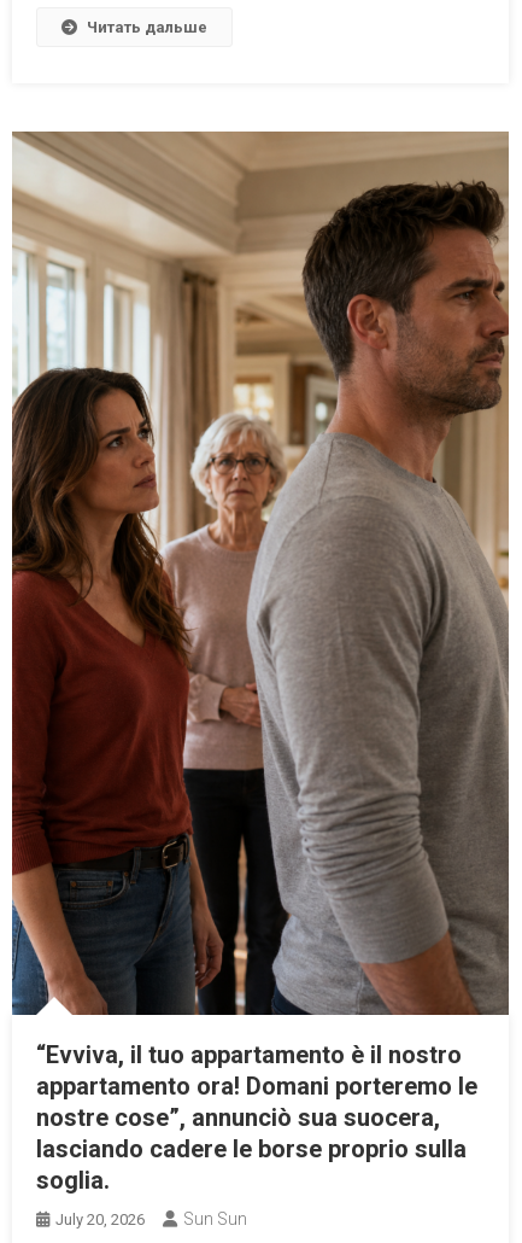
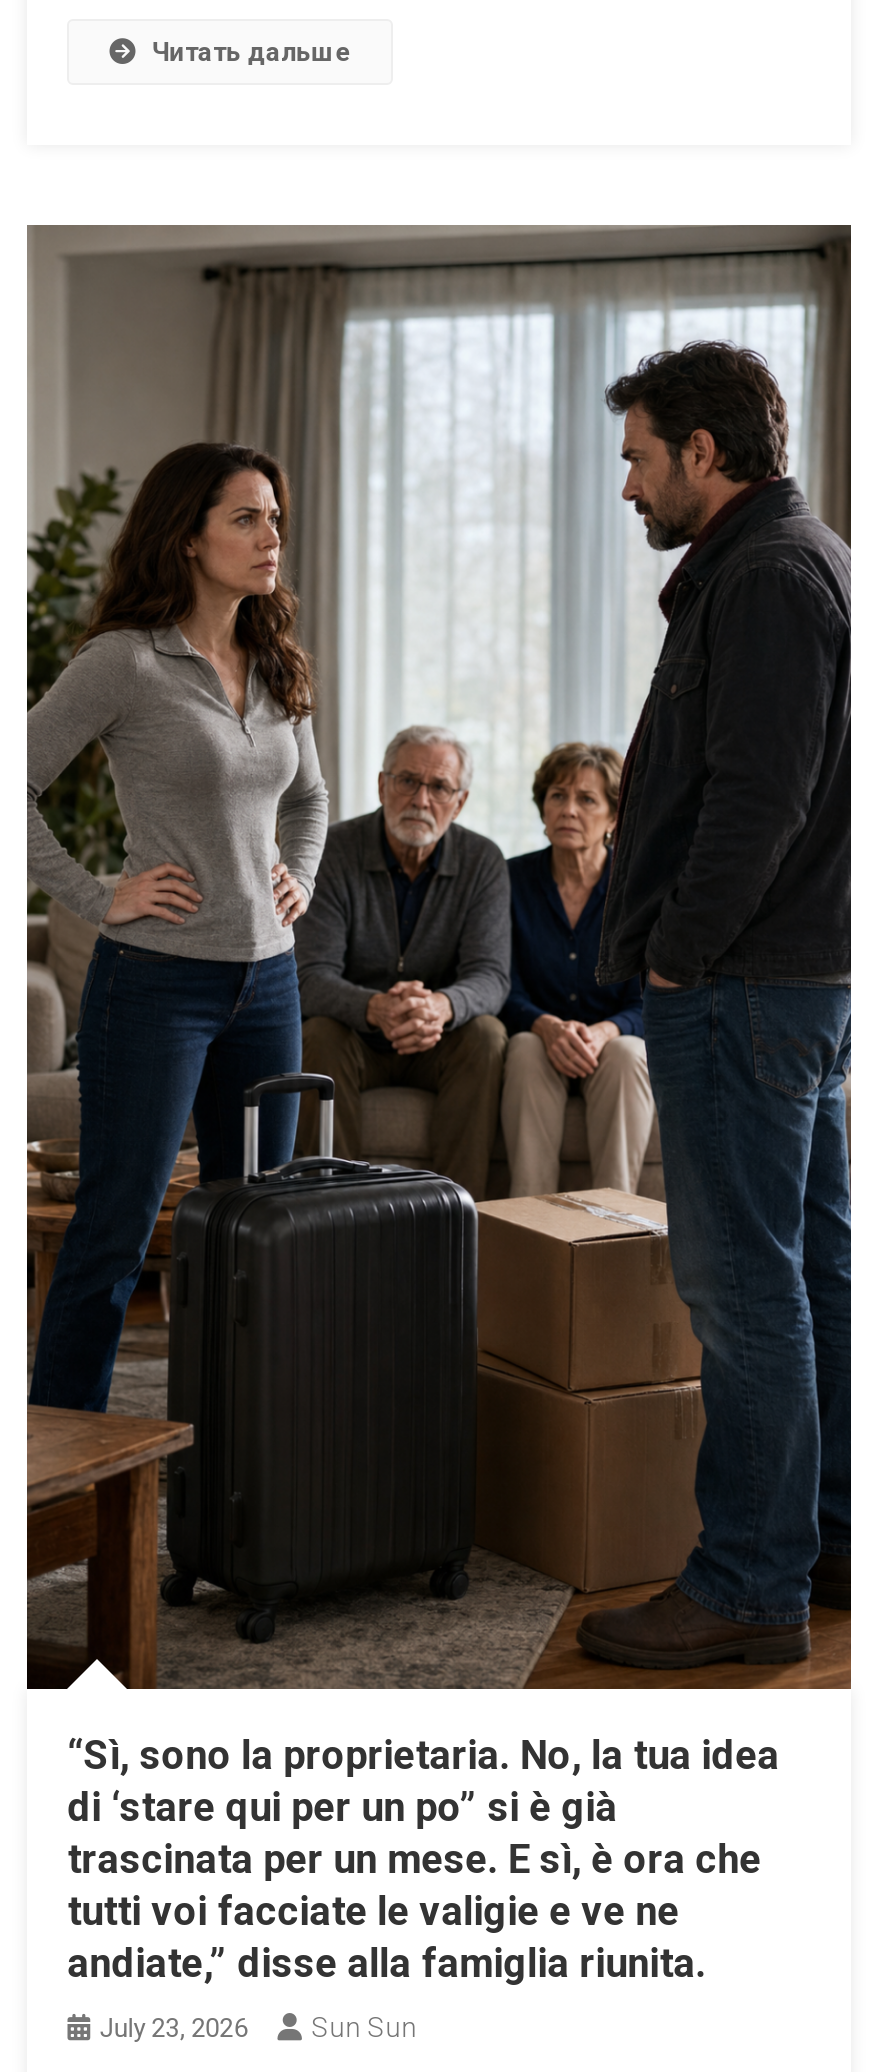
[11,132,510,1195] [image] | “Evviva, il tuo appartamento è il nostro | appartamento ora! Domani porteremo le | nostre cose”, annunciò sua suocera, | lasciando cadere le borse proprio sulla | soglia. -> [25,223,853,1987] [image] | “Sì, sono la proprietaria. No, la tua idea | di ‘stare qui per un po” si è già | trascinata per un mese. E sì, è ora che | tutti voi facciate le valigie e ve ne | andiate,” disse alla famiglia riunita.
[56,1210,145,1229] July 20, 2026 -> [100,2013,248,2043] July 23, 2026

